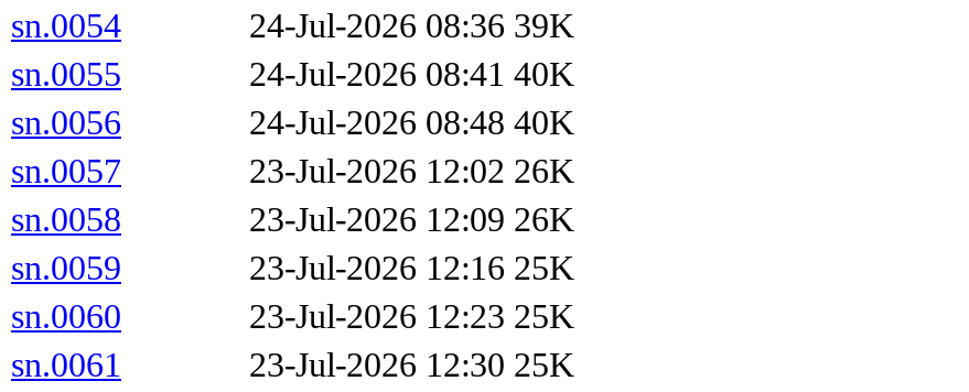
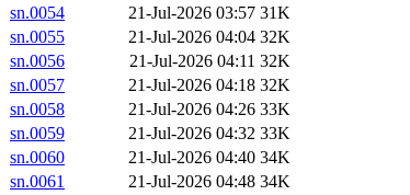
[249,7,575,45] 24-Jul-2026 08:36 39K -> [128,4,291,22] 21-Jul-2026 03:57 31K
[249,56,575,93] 24-Jul-2026 08:41 40K -> [128,28,291,46] 21-Jul-2026 04:04 32K
[249,104,575,142] 24-Jul-2026 08:48 40K -> [129,52,291,71] 21-Jul-2026 04:11 32K
[249,153,575,190] 23-Jul-2026 12:02 26K -> [128,76,291,95] 21-Jul-2026 04:18 32K
[249,201,575,239] 23-Jul-2026 12:09 26K -> [128,100,291,119] 21-Jul-2026 04:26 33K
[249,250,575,287] 23-Jul-2026 12:16 25K -> [128,124,291,143] 21-Jul-2026 04:32 33K
[249,298,575,336] 23-Jul-2026 12:23 25K -> [128,148,291,167] 21-Jul-2026 04:40 34K
[249,347,575,384] 23-Jul-2026 12:30 25K -> [128,172,291,191] 21-Jul-2026 04:48 34K

